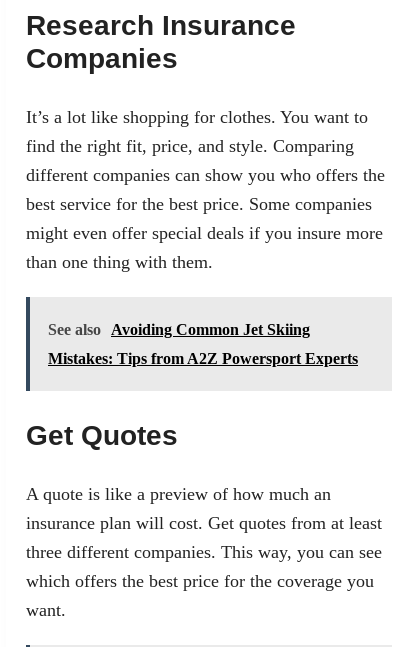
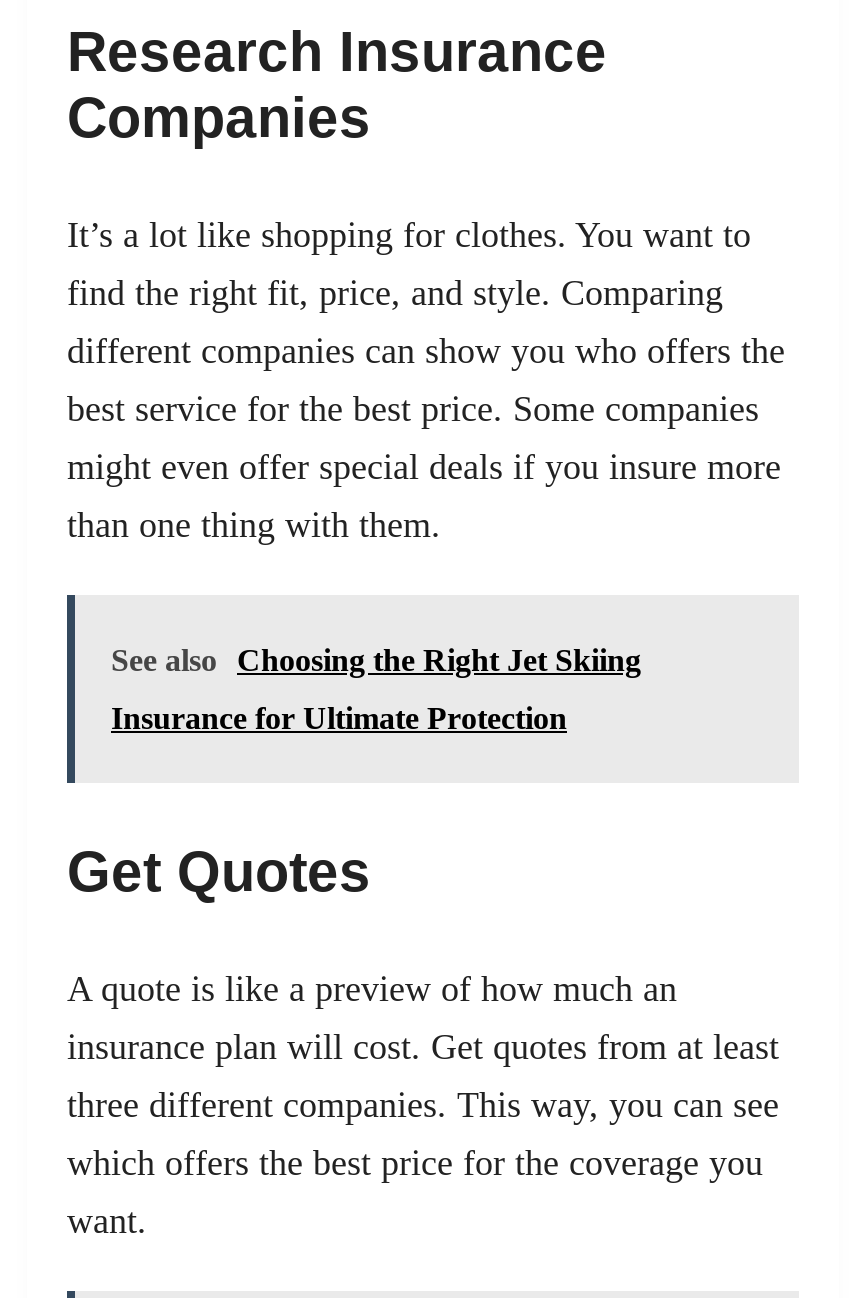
[48,321,310,338] See also Avoiding Common Jet Skiing -> [111,644,641,678] See also Choosing the Right Jet Skiing
[48,350,358,367] Mistakes: Tips from A2Z Powersport Experts -> [111,702,567,736] Insurance for Ultimate Protection

